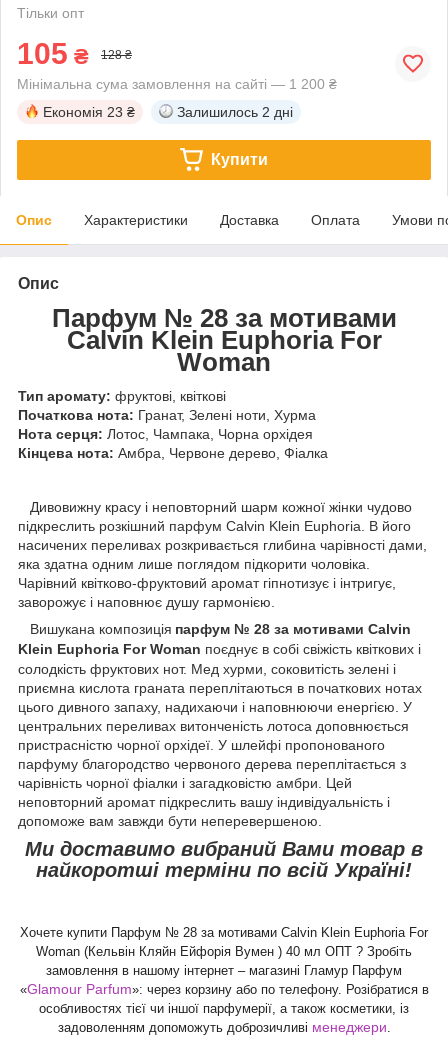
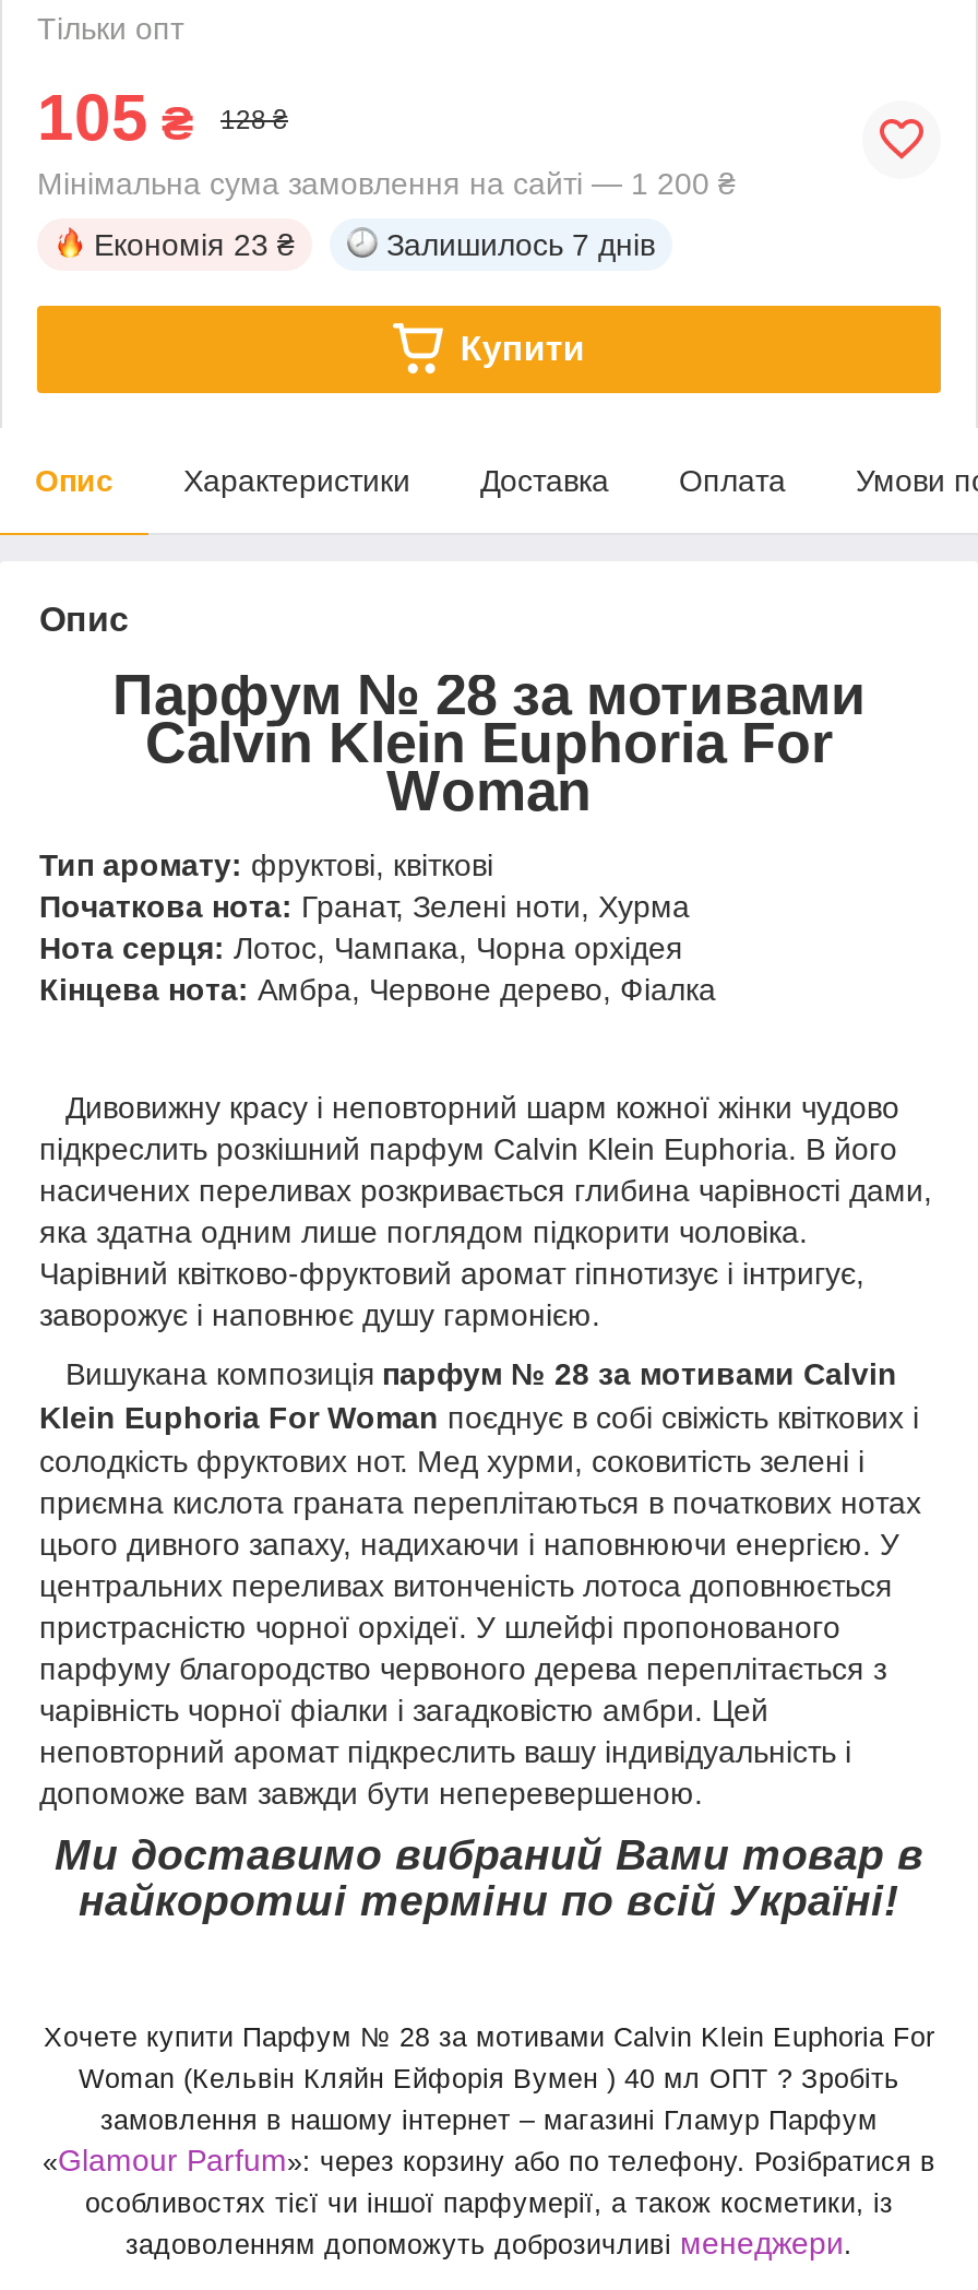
[177,104,293,120] Залишилось 2 дні -> [386,227,655,262] Залишилось 7 днів

